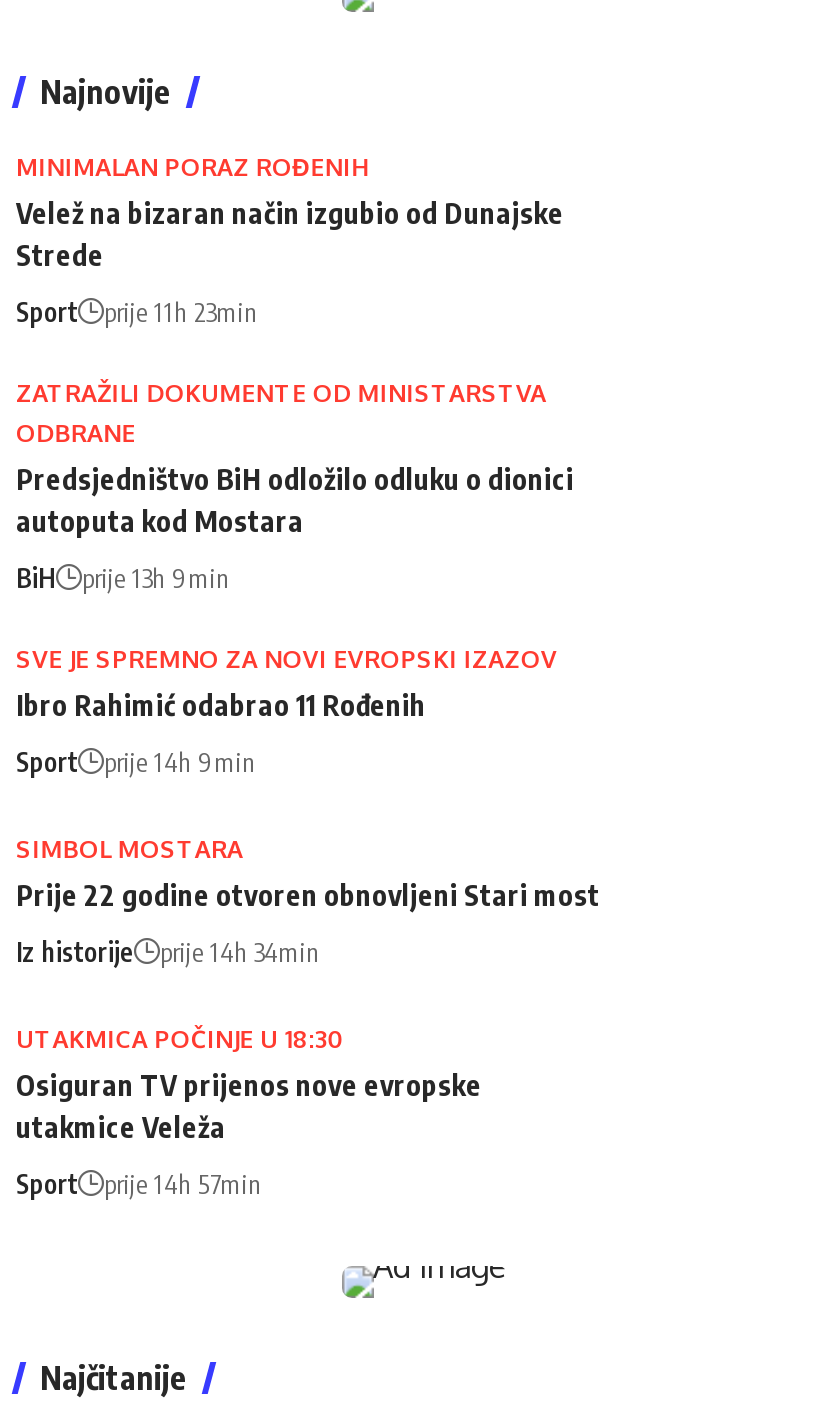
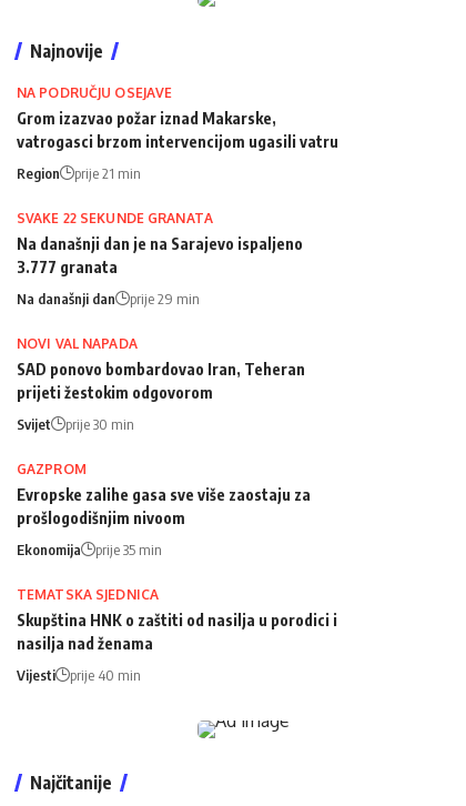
[16,151,564,271] MINIMALAN PORAZ ROĐENIH | Velež na bizaran način izgubio od Dunajske | Strede -> [17,84,338,151] NA PODRUČJU OSEJAVE | Grom izazvao požar iznad Makarske, | vatrogasci brzom intervencijom ugasili vatru
[16,295,258,327] Sport | prije 11h 23min -> [17,164,141,182] Region | prije 21 min
[16,377,574,537] ZATRAŽILI DOKUMENTE OD MINISTARSTVA | ODBRANE | Predsjedništvo BiH odložilo odluku o dionici | autoputa kod Mostara -> [17,209,303,276] SVAKE 22 SEKUNDE GRANATA | Na današnji dan je na Sarajevo ispaljeno | 3.777 granata
[16,561,230,593] BiH | prije 13h 9min -> [17,289,200,307] Na današnji dan | prije 29 min
[16,643,557,721] SVE JE SPREMNO ZA NOVI EVROPSKI IZAZOV | Ibro Rahimić odabrao 11 Rođenih -> [17,335,305,401] NOVI VAL NAPADA | SAD ponovo bombardovao Iran, Teheran | prijeti žestokim odgovorom
[16,745,256,777] Sport | prije 14h 9min -> [17,415,134,433] Svijet | prije 30 min
[16,833,600,911] SIMBOL MOSTARA | Prije 22 godine otvoren obnovljeni Stari most -> [17,460,311,527] GAZPROM | Evropske zalihe gasa sve više zaostaju za | prošlogodišnjim nivoom
[16,935,320,967] Iz historije | prije 14h 34min -> [17,540,162,558] Ekonomija | prije 35 min
[16,1023,482,1143] UTAKMICA POČINJE U 18:30 | Osiguran TV prijenos nove evropske | utakmice Veleža -> [17,586,337,652] TEMATSKA SJEDNICA | Skupština HNK o zaštiti od nasilja u porodici i | nasilja nad ženama
[16,1167,262,1199] Sport | prije 14h 57min -> [17,666,141,683] Vijesti | prije 40 min

